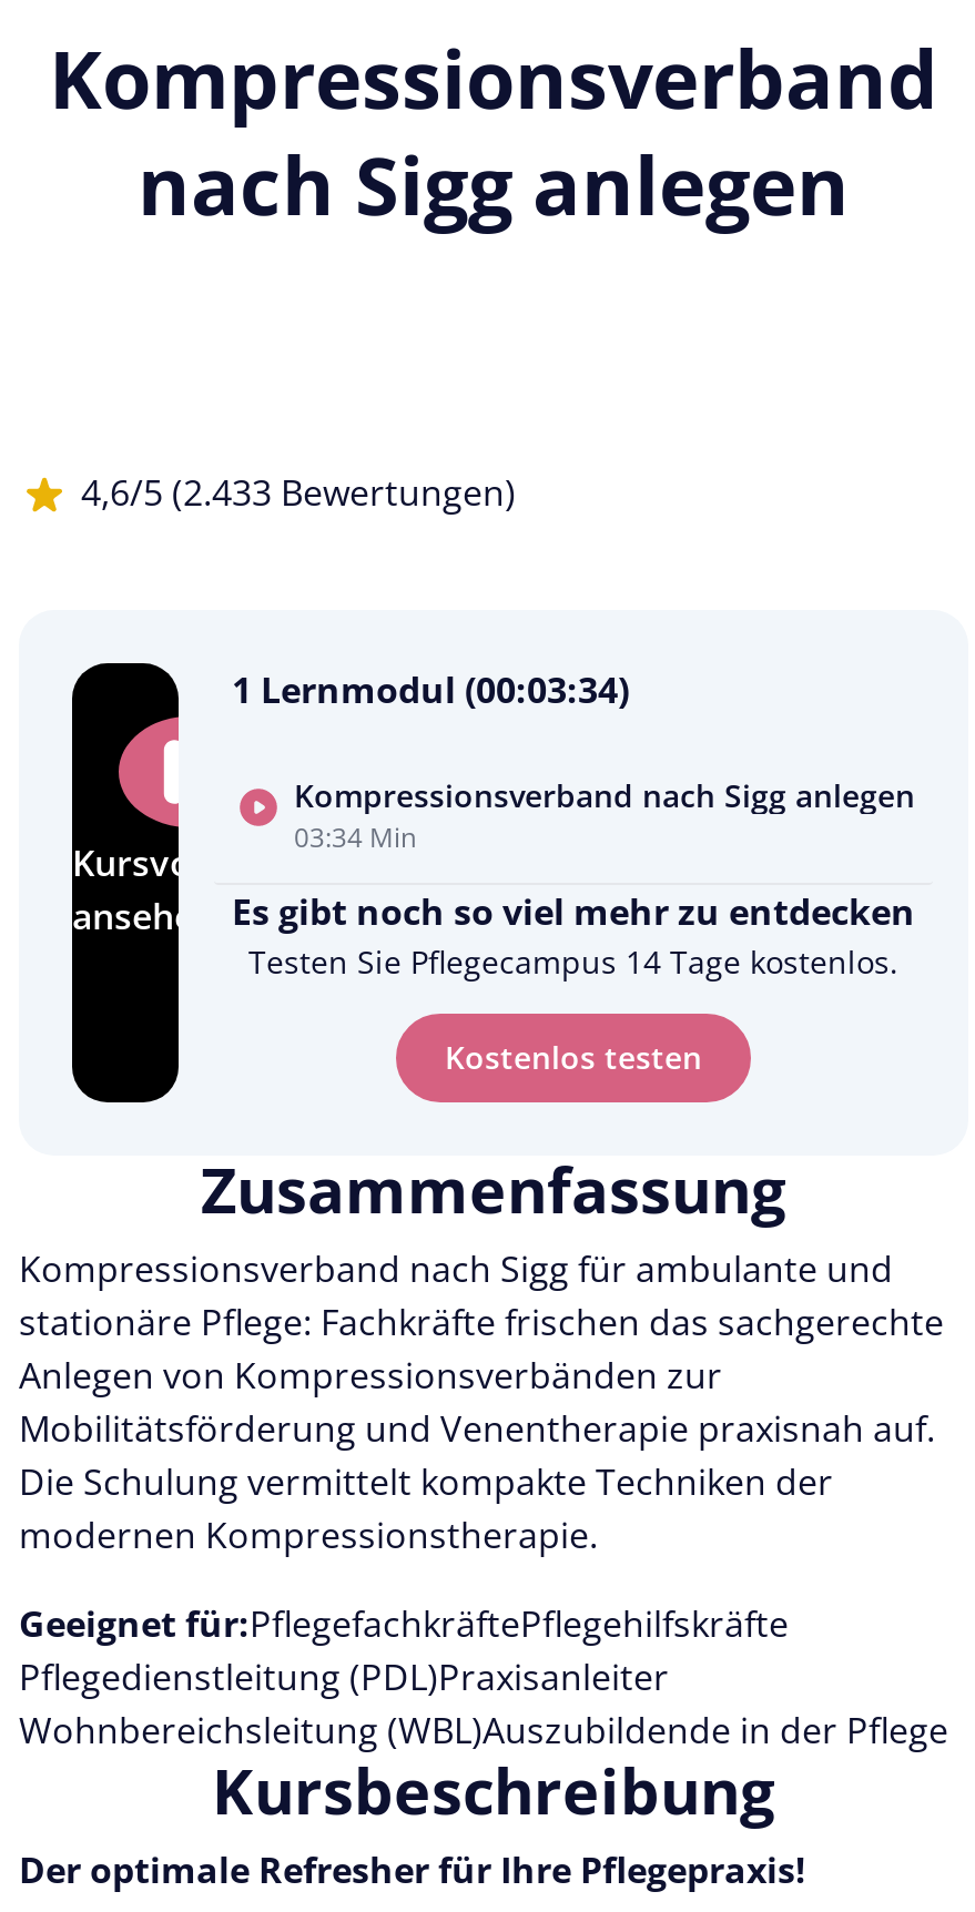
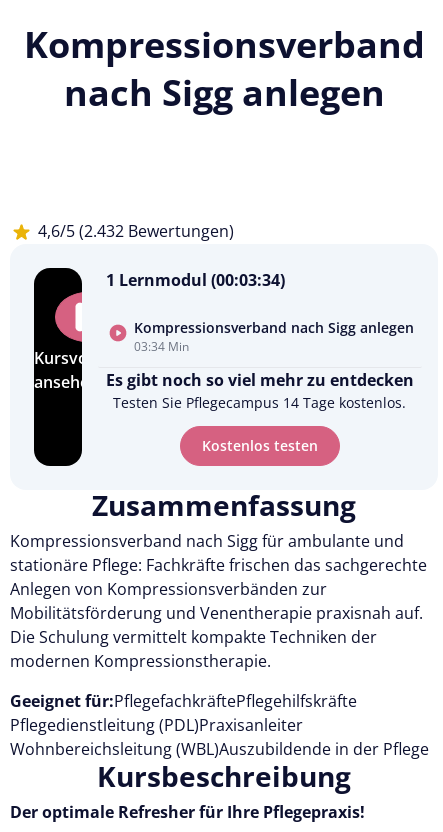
[81,468,516,517] 4,6/5 (2.433 Bewertungen) -> [38,220,234,242] 4,6/5 (2.432 Bewertungen)

